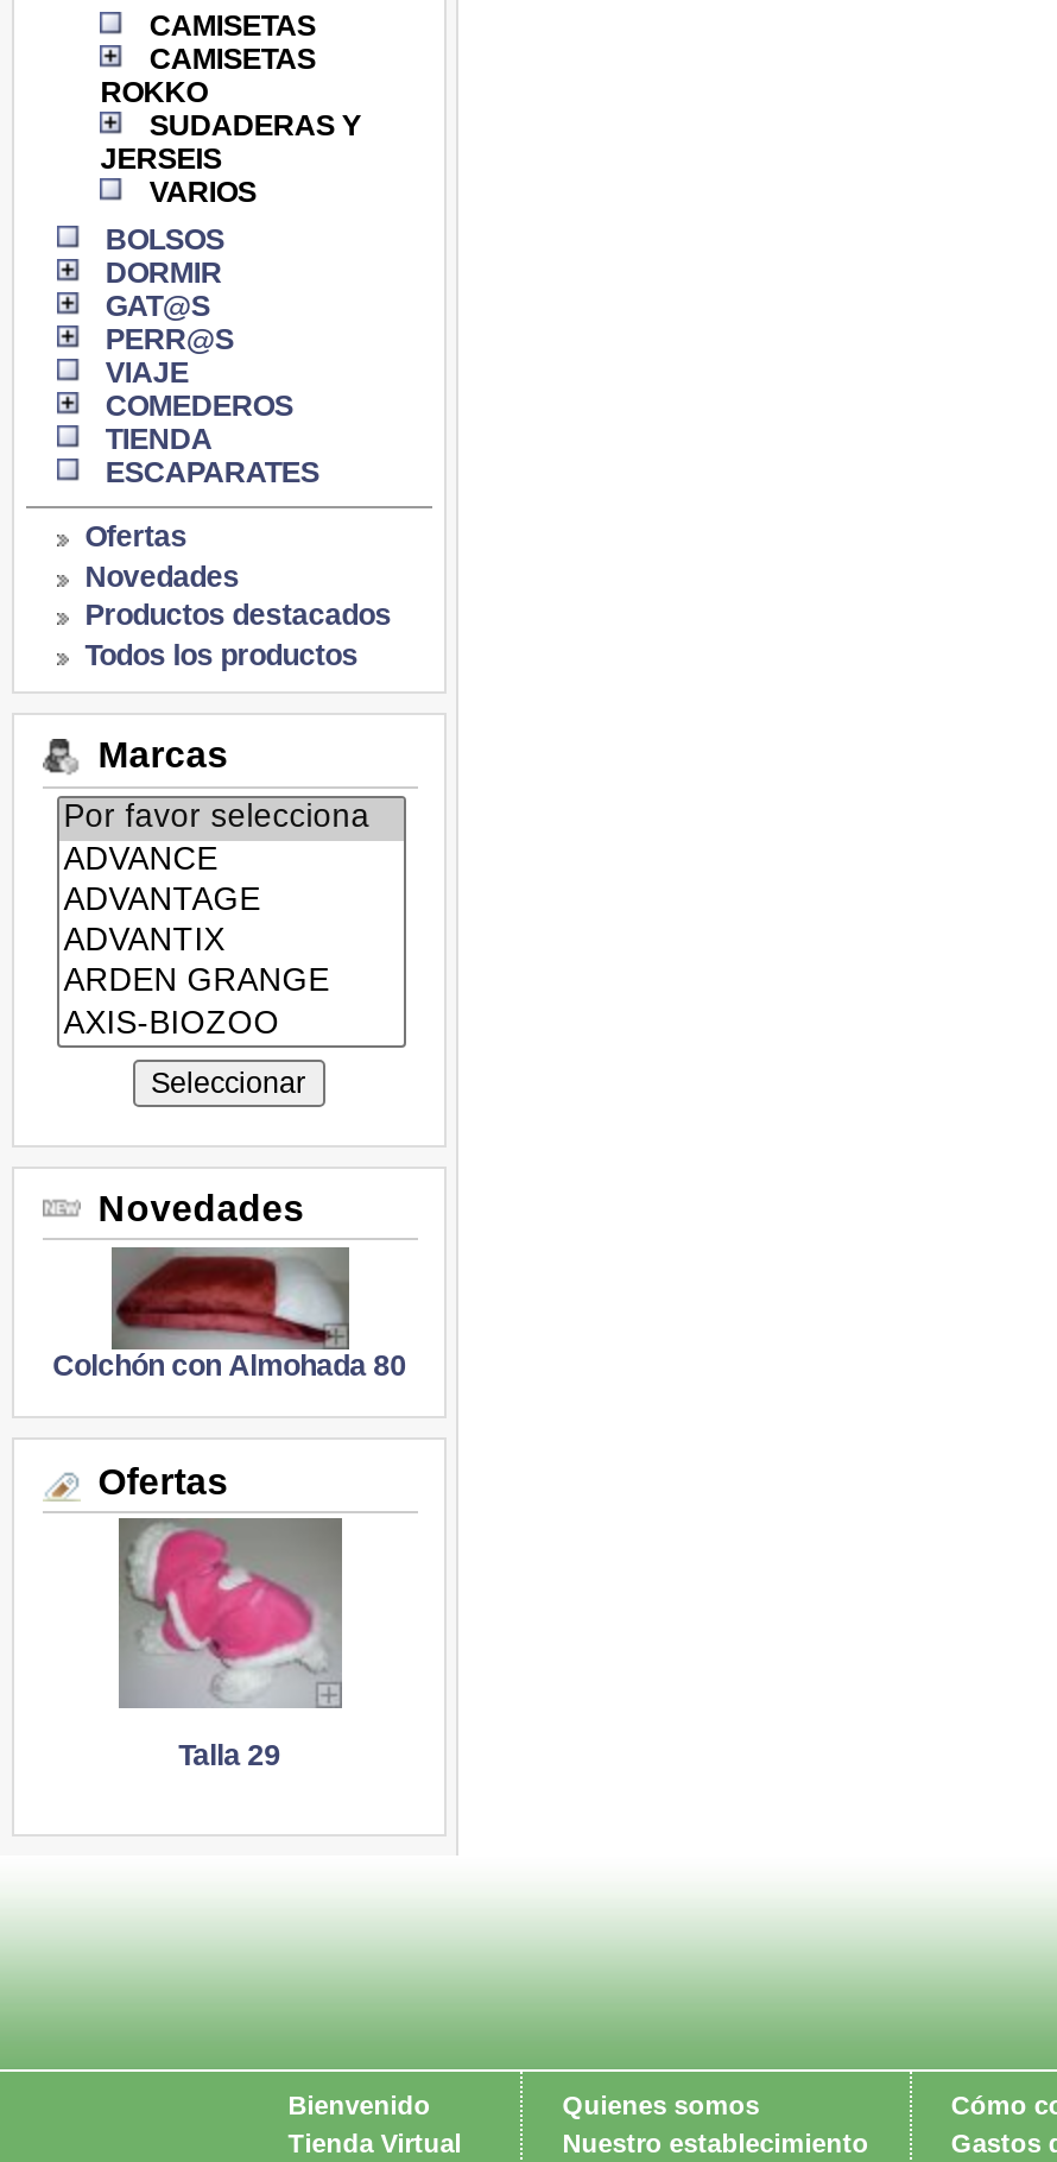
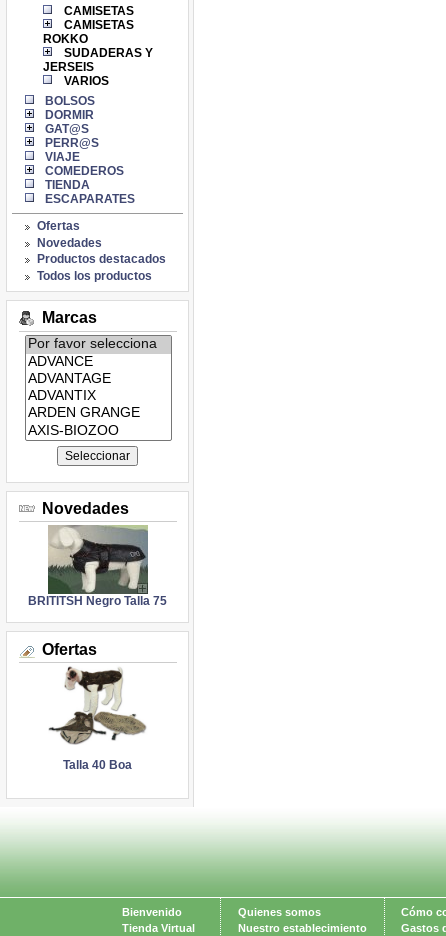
[52,1245,406,1382] [image] | Colchón con Almohada 80 -> [28,525,167,608] [image] | BRITITSH Negro Talla 75
[116,1516,344,1771] [image] | Talla 29 -> [48,665,146,772] [image] | Talla 40 Boa

